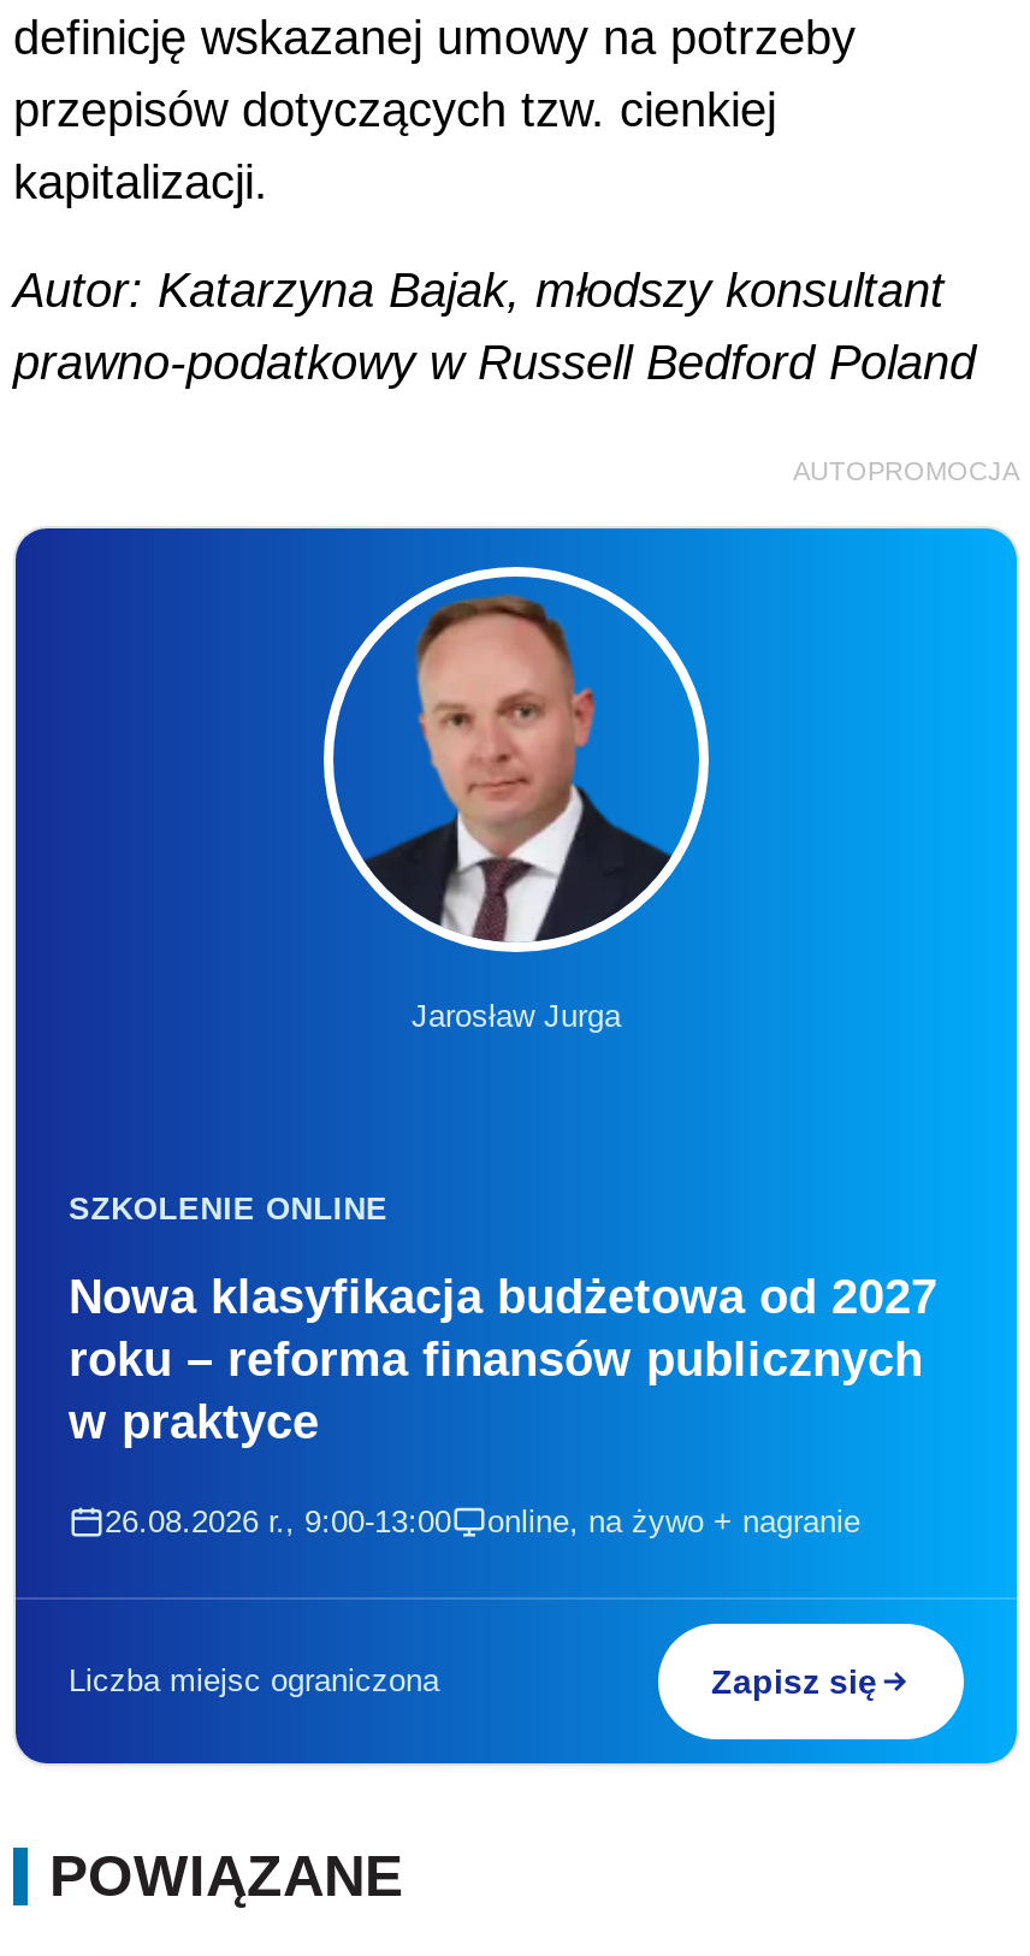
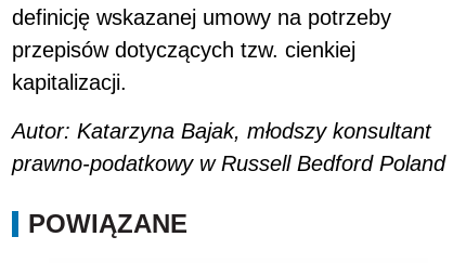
[793,456,1019,485] AUTOPROMOCJA -> none
[13,526,1019,1766] [image] | Jarosław Jurga -> none
[69,1190,937,1540] SZKOLENIE ONLINE | Nowa klasyfikacja budżetowa od 2027 | roku – reforma finansów publicznych | w praktyce | 26.08.2026 r., 9:00-13:00 | online, na żywo + nagranie -> none
[69,1662,877,1701] Liczba miejsc ograniczona | Zapisz się -> none

